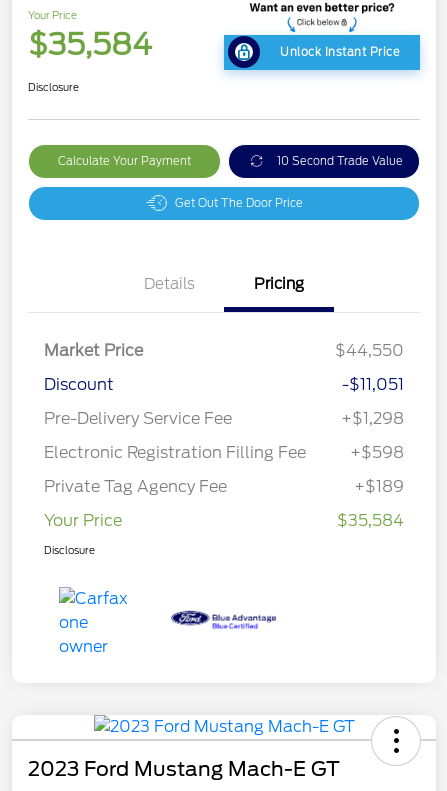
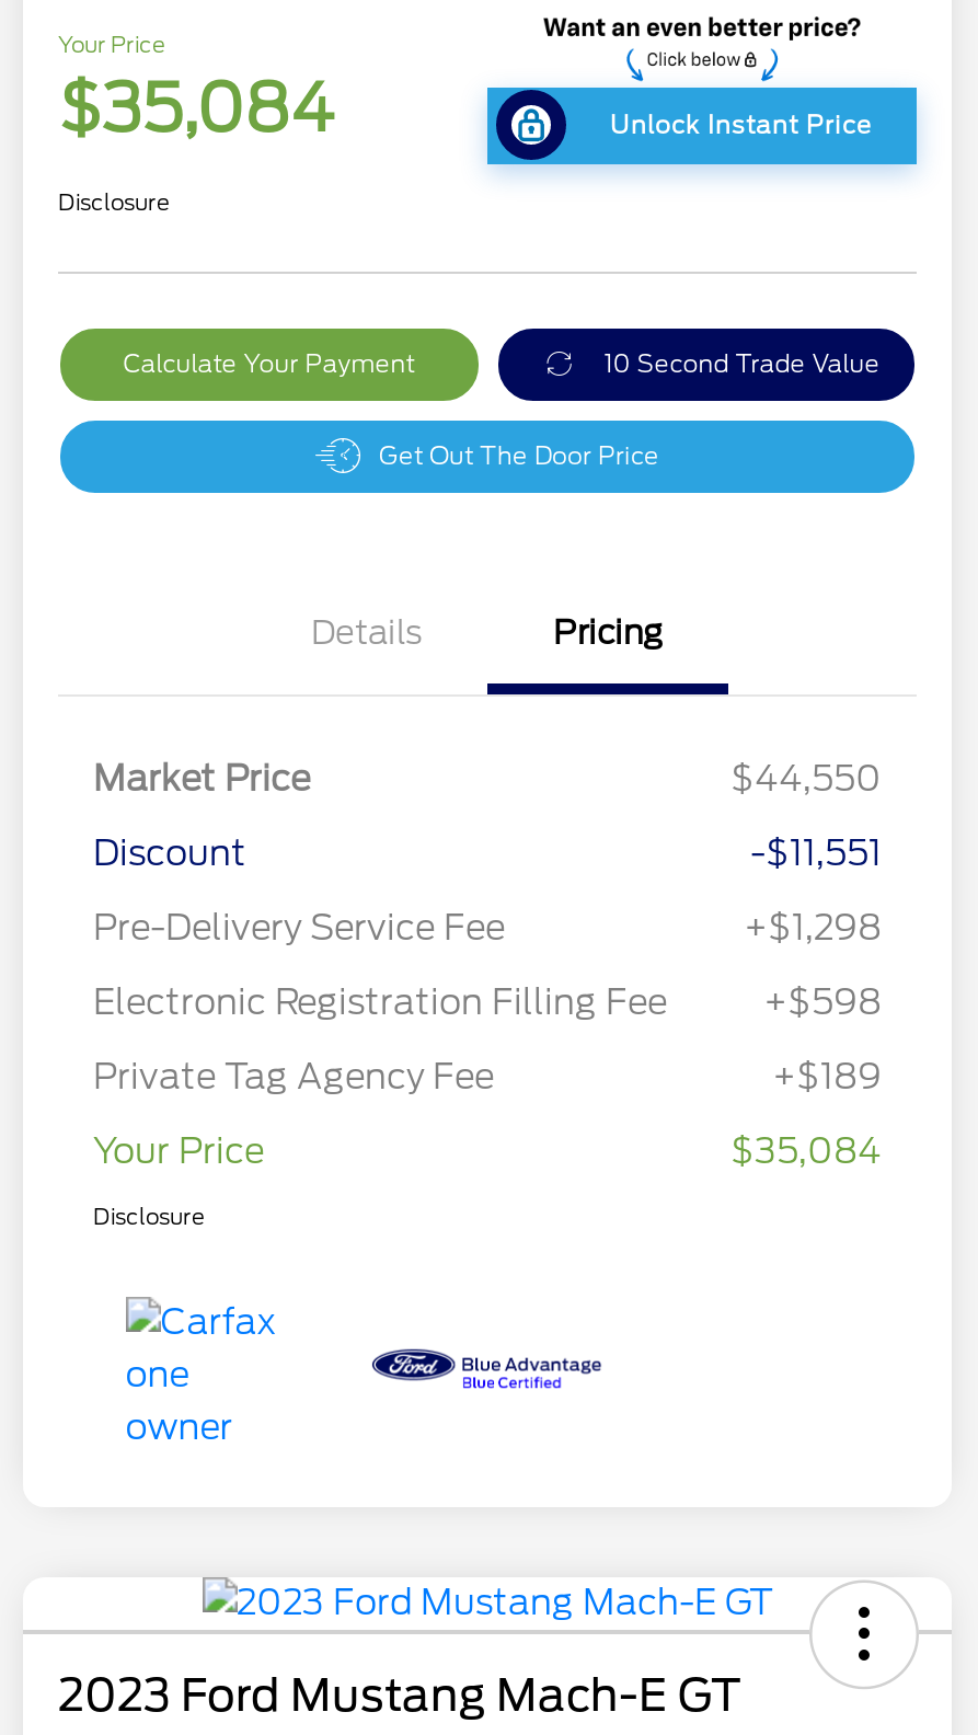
[28,26,152,62] $35,584 -> [58,69,334,148] $35,084
[342,374,404,393] -$11,051 -> [750,831,882,873] -$11,551
[337,510,404,529] $35,584 -> [730,1129,882,1171] $35,084

